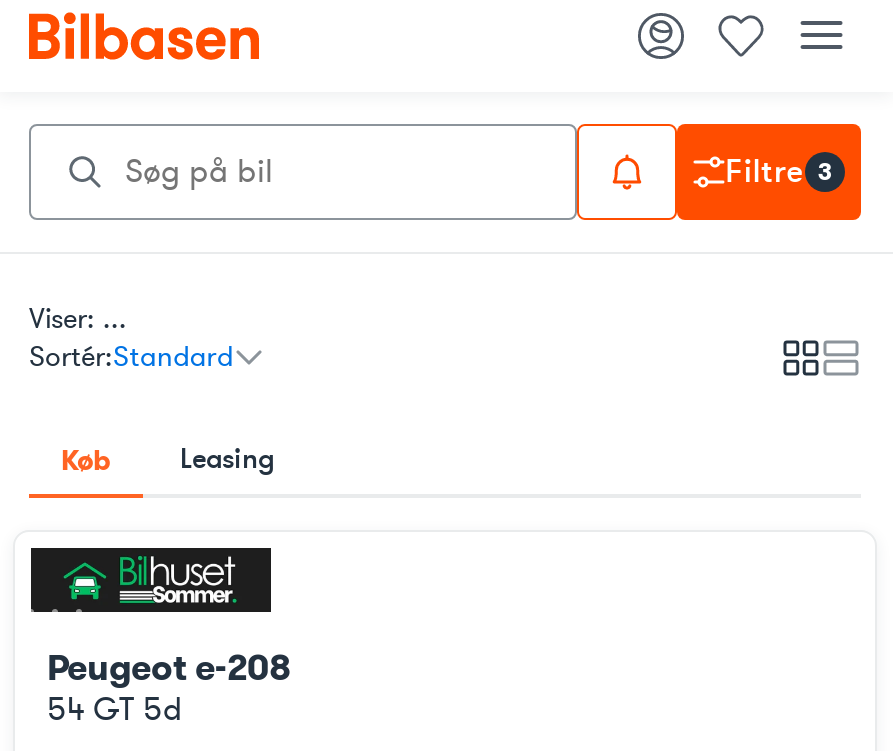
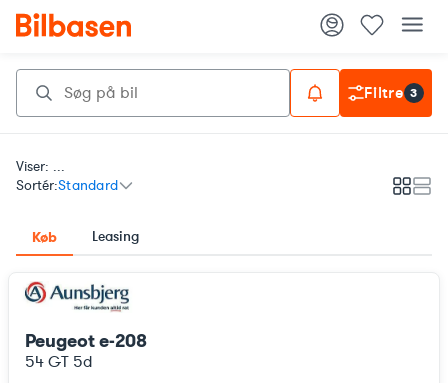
[29,546,273,614] [image] -> [17,281,137,313] [image]

